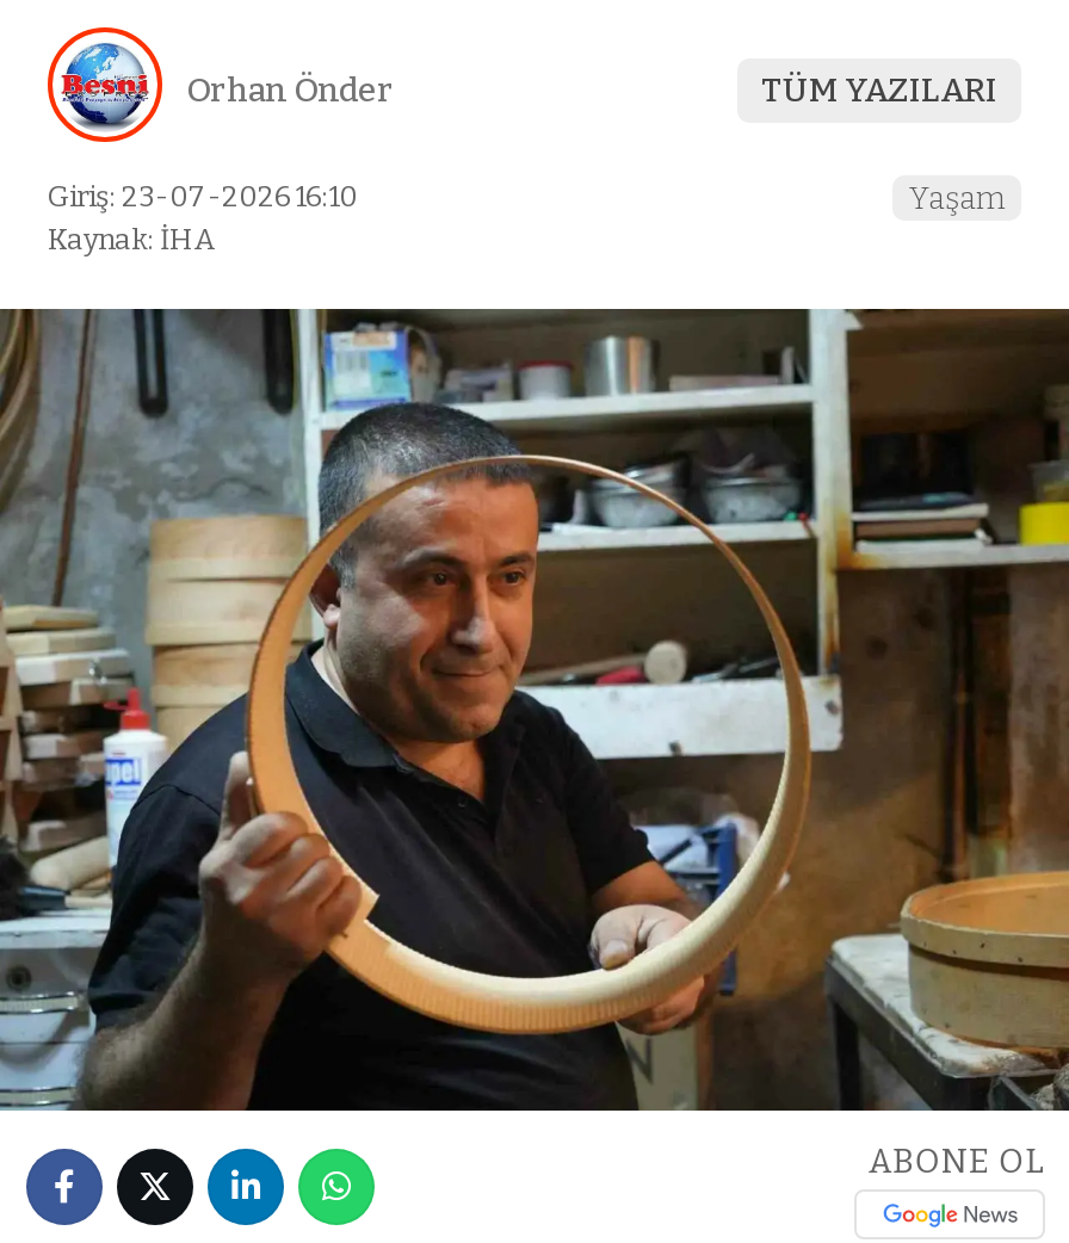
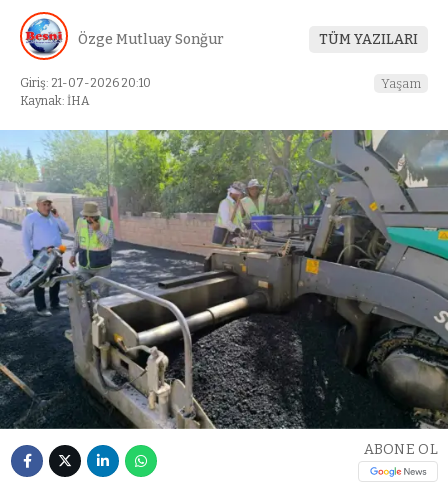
[186,72,394,112] Orhan Önder -> [78,30,224,47] Özge Mutluay Sonğur
[48,180,358,214] Giriş: 23-07-2026 16:10 -> [20,76,151,90] Giriş: 21-07-2026 20:10
[7,307,1062,1111] [image] -> [3,129,445,430] [image]

